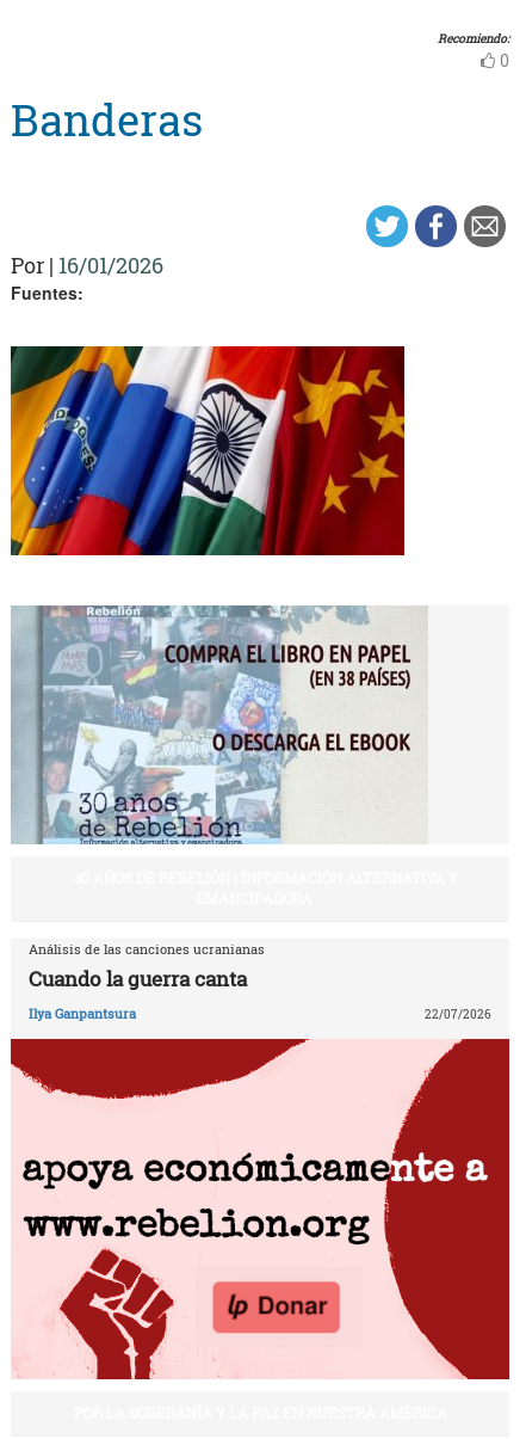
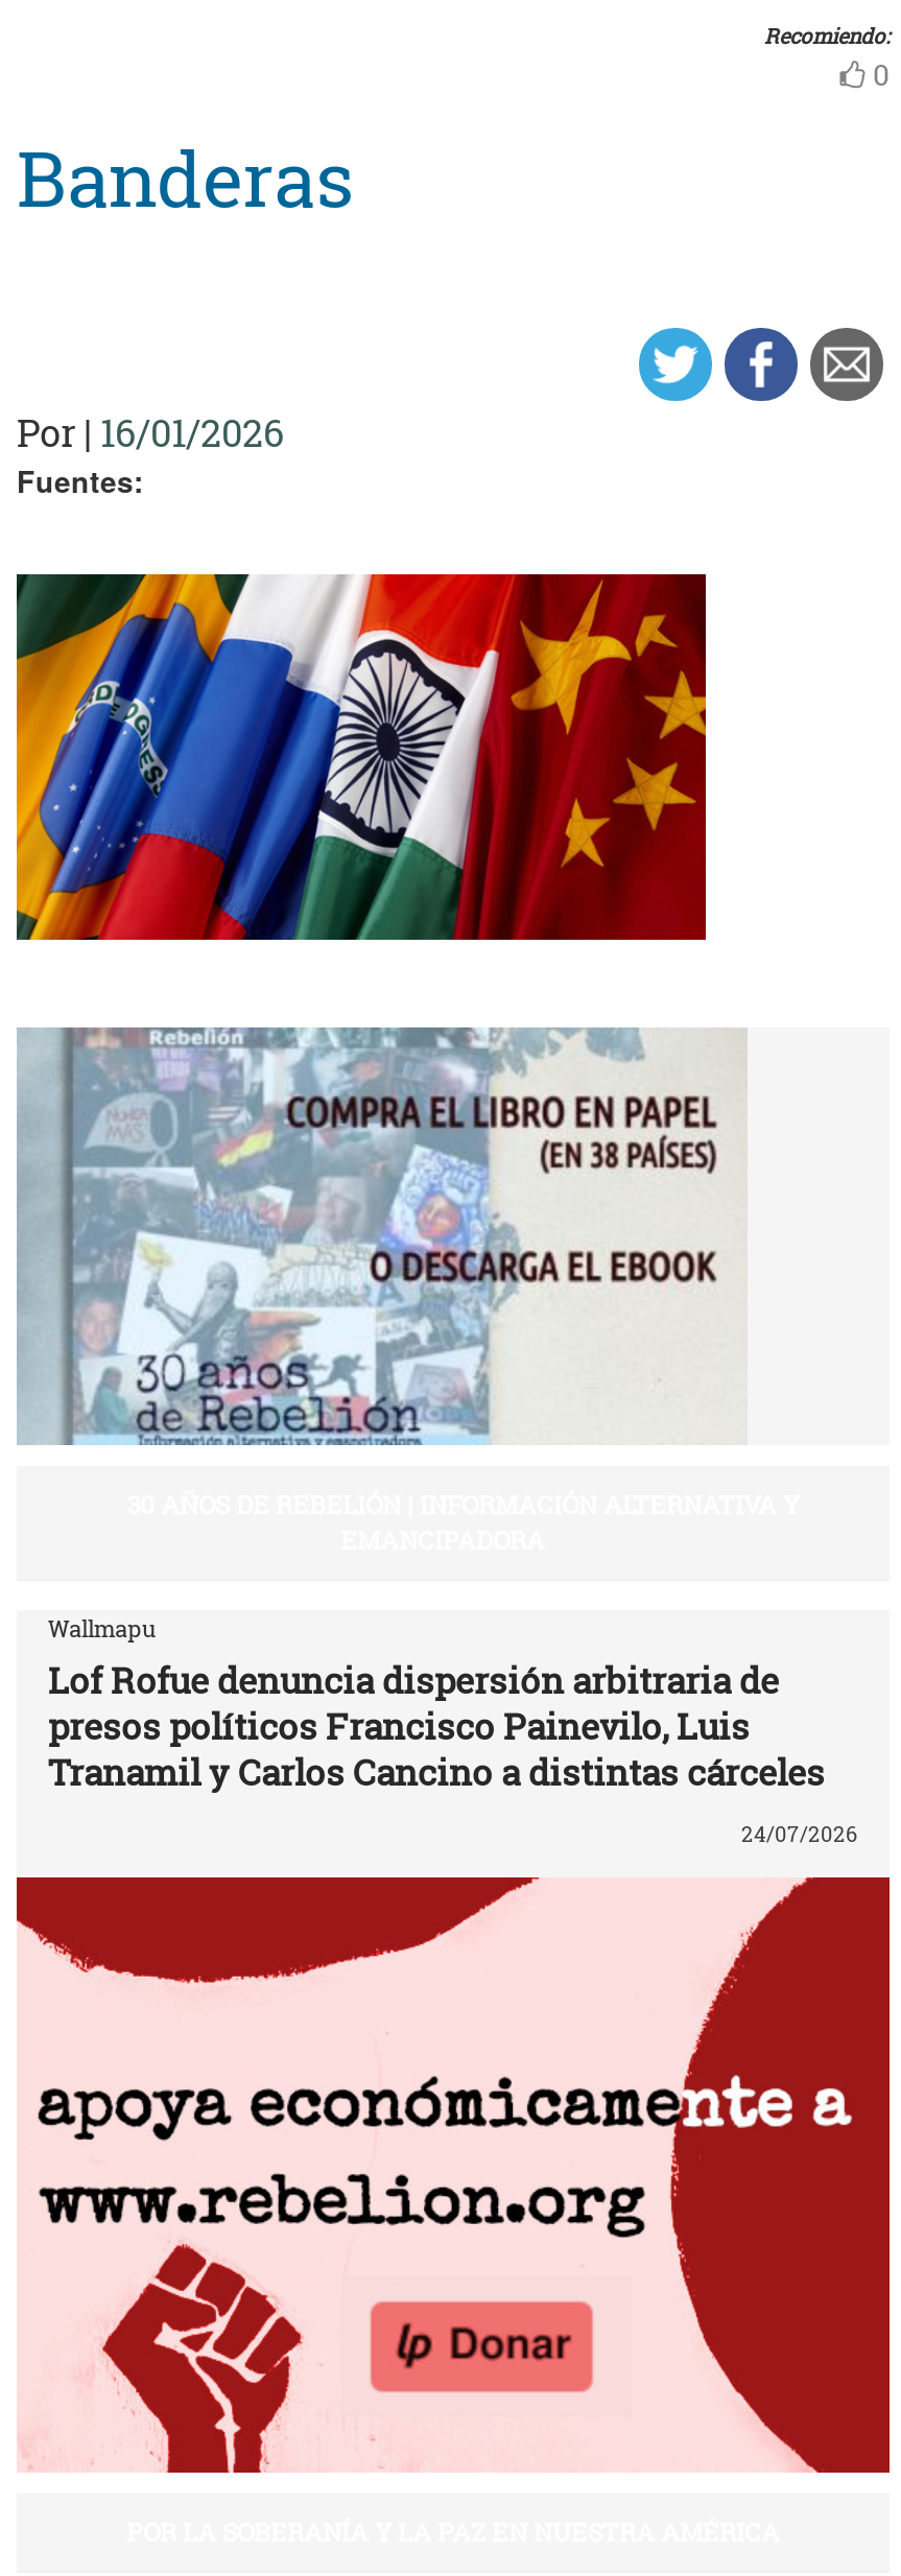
[29,940,265,992] Análisis de las canciones ucranianas | Cuando la guerra canta -> [48,1612,825,1796] Wallmapu | Lof Rofue denuncia dispersión arbitraria de | presos políticos Francisco Painevilo, Luis | Tranamil y Carlos Cancino a distintas cárceles
[29,1005,491,1023] Ilya Ganpantsura | 22/07/2026 -> [741,1822,858,1849] 24/07/2026

